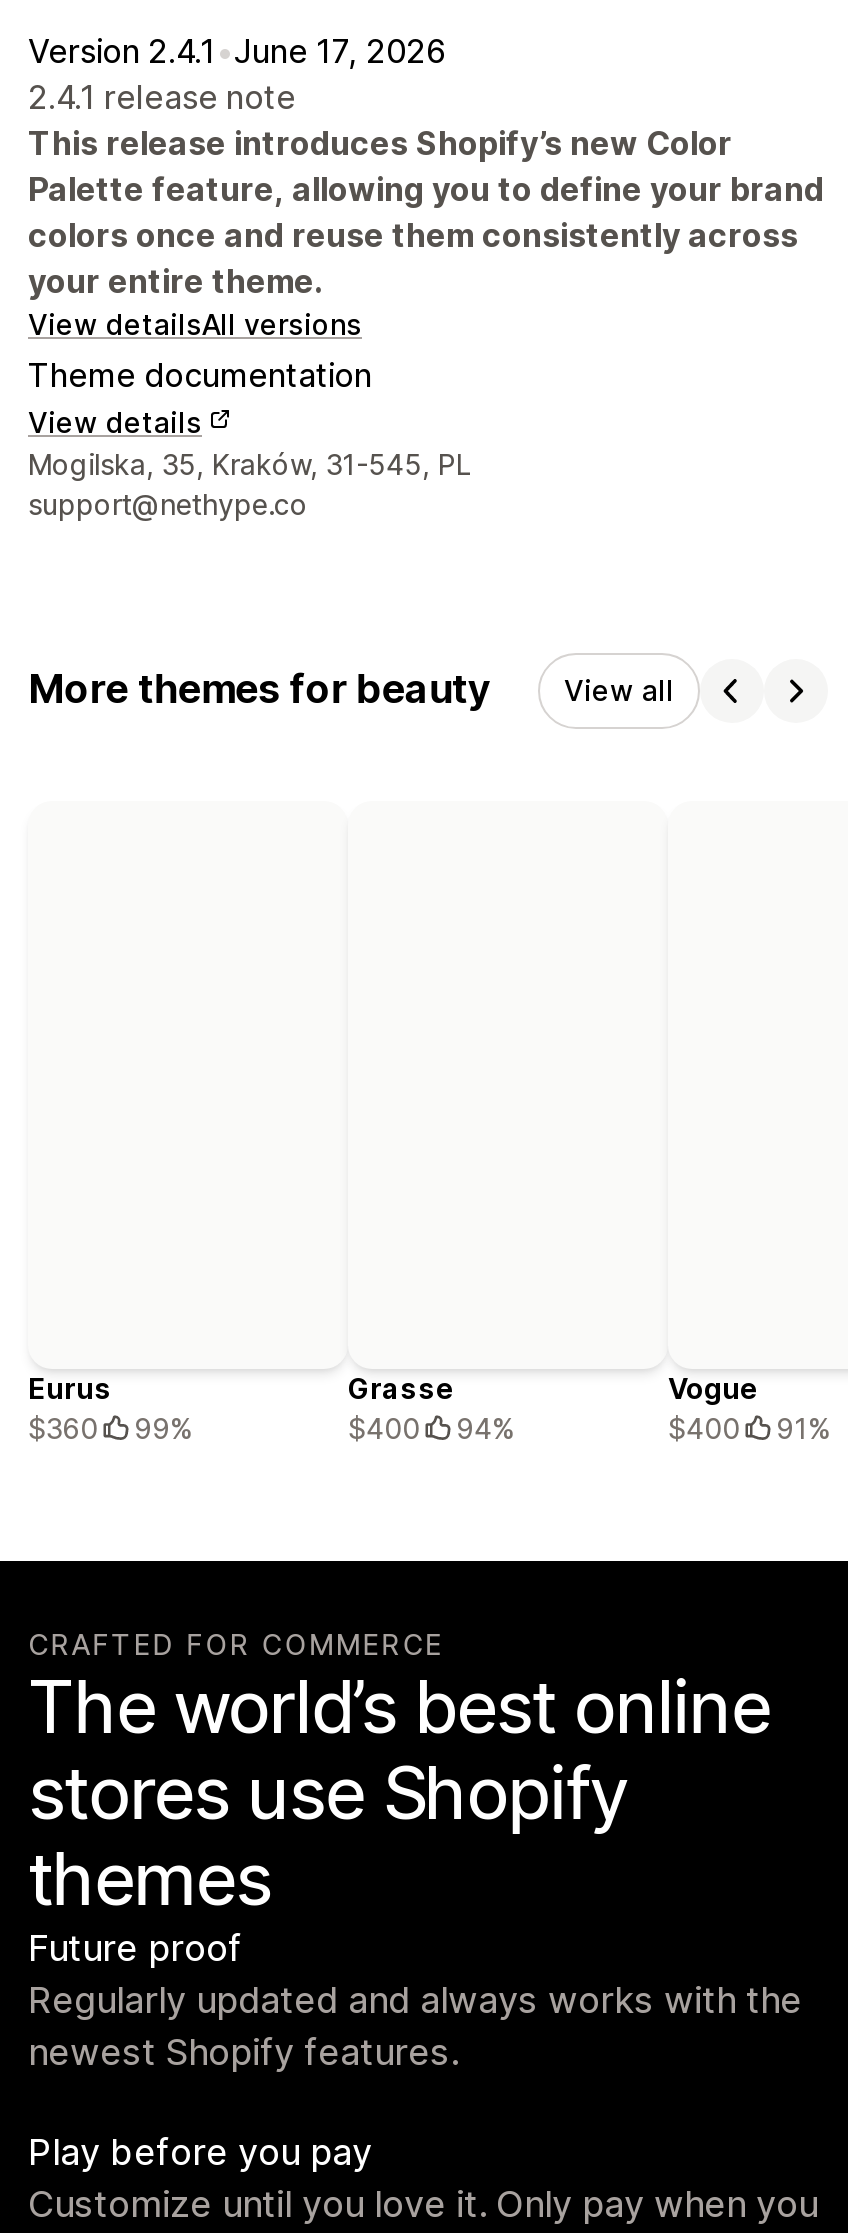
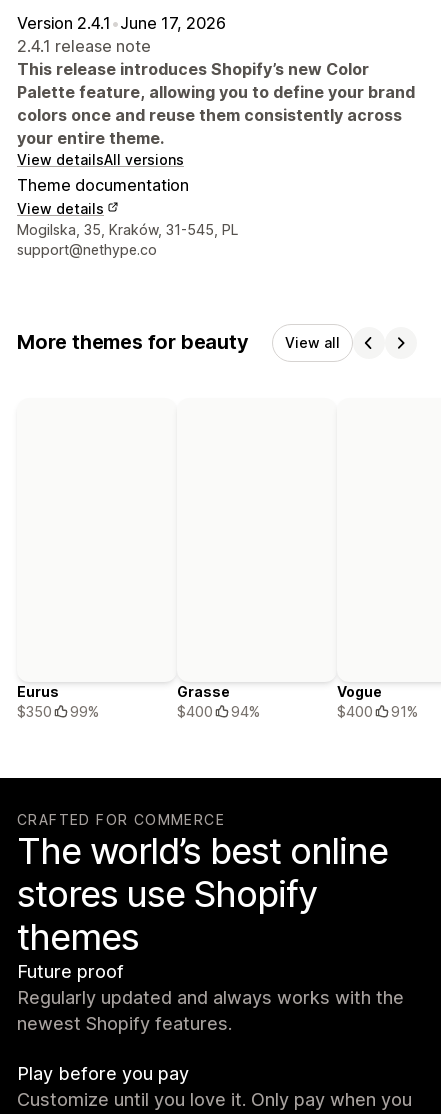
[28,1412,192,1446] $360 99% -> [17,703,99,720] $350 99%

